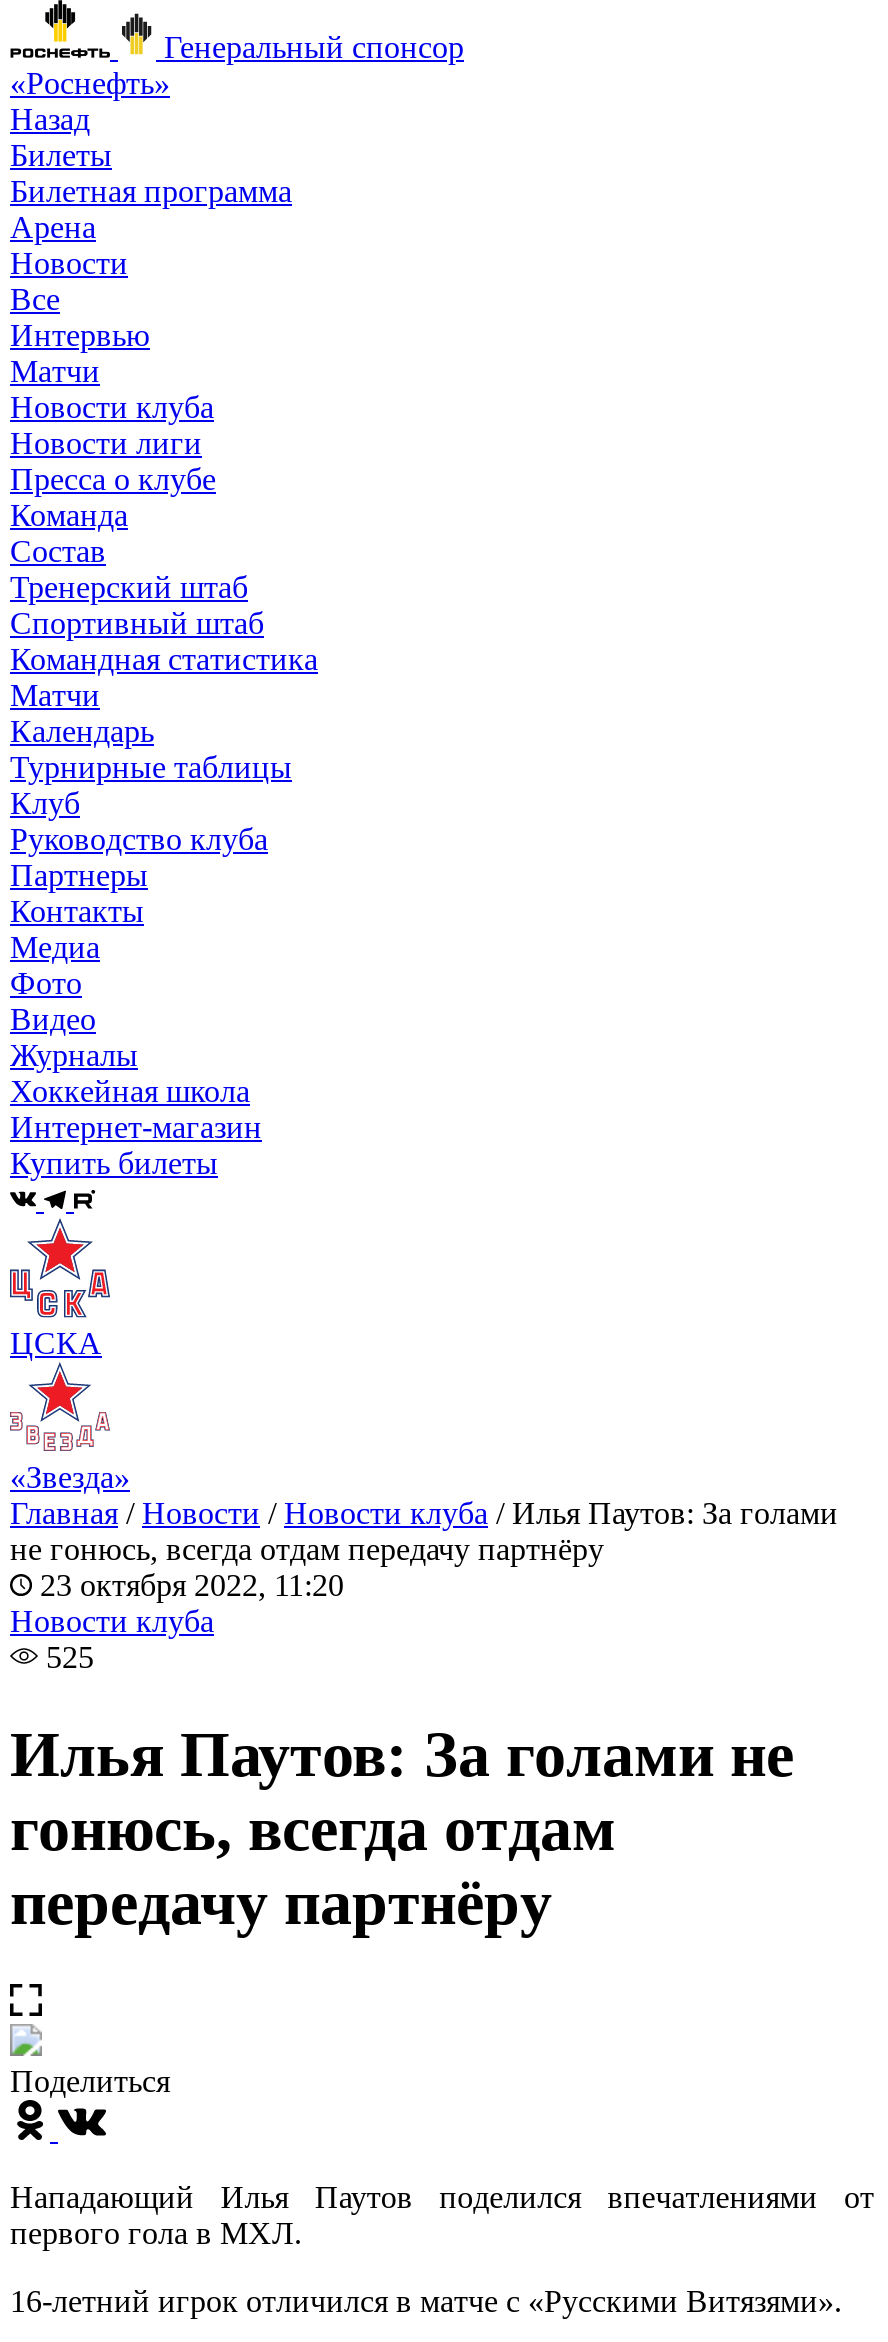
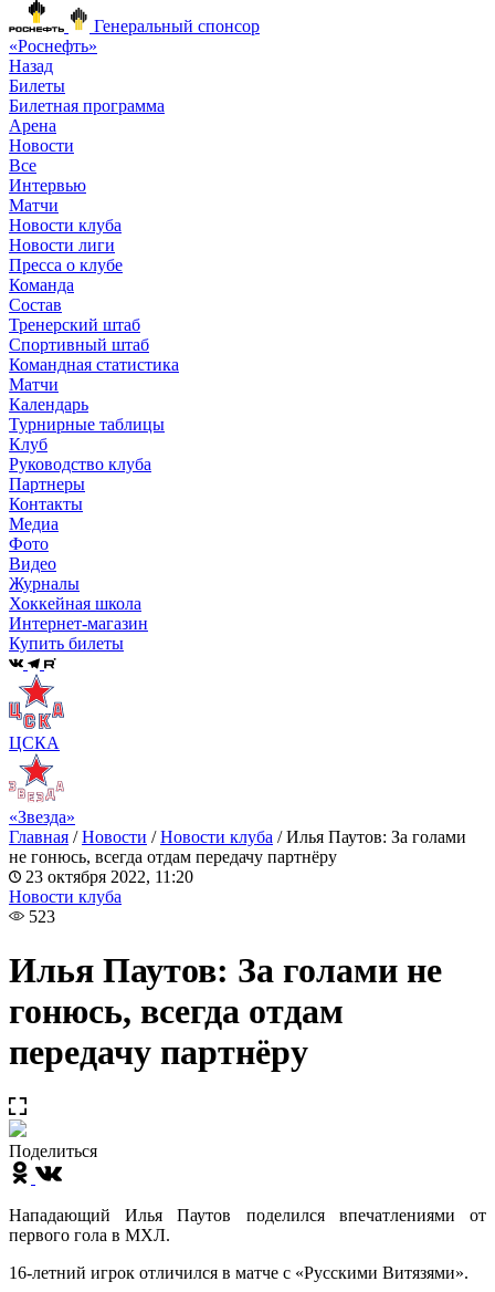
[38,1640,94,1674] 525 -> [24,907,55,926] 523

